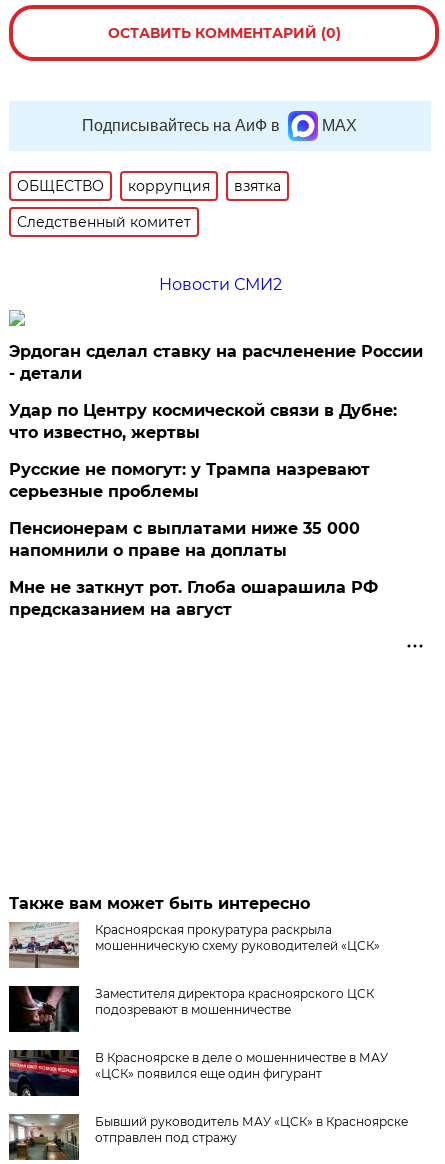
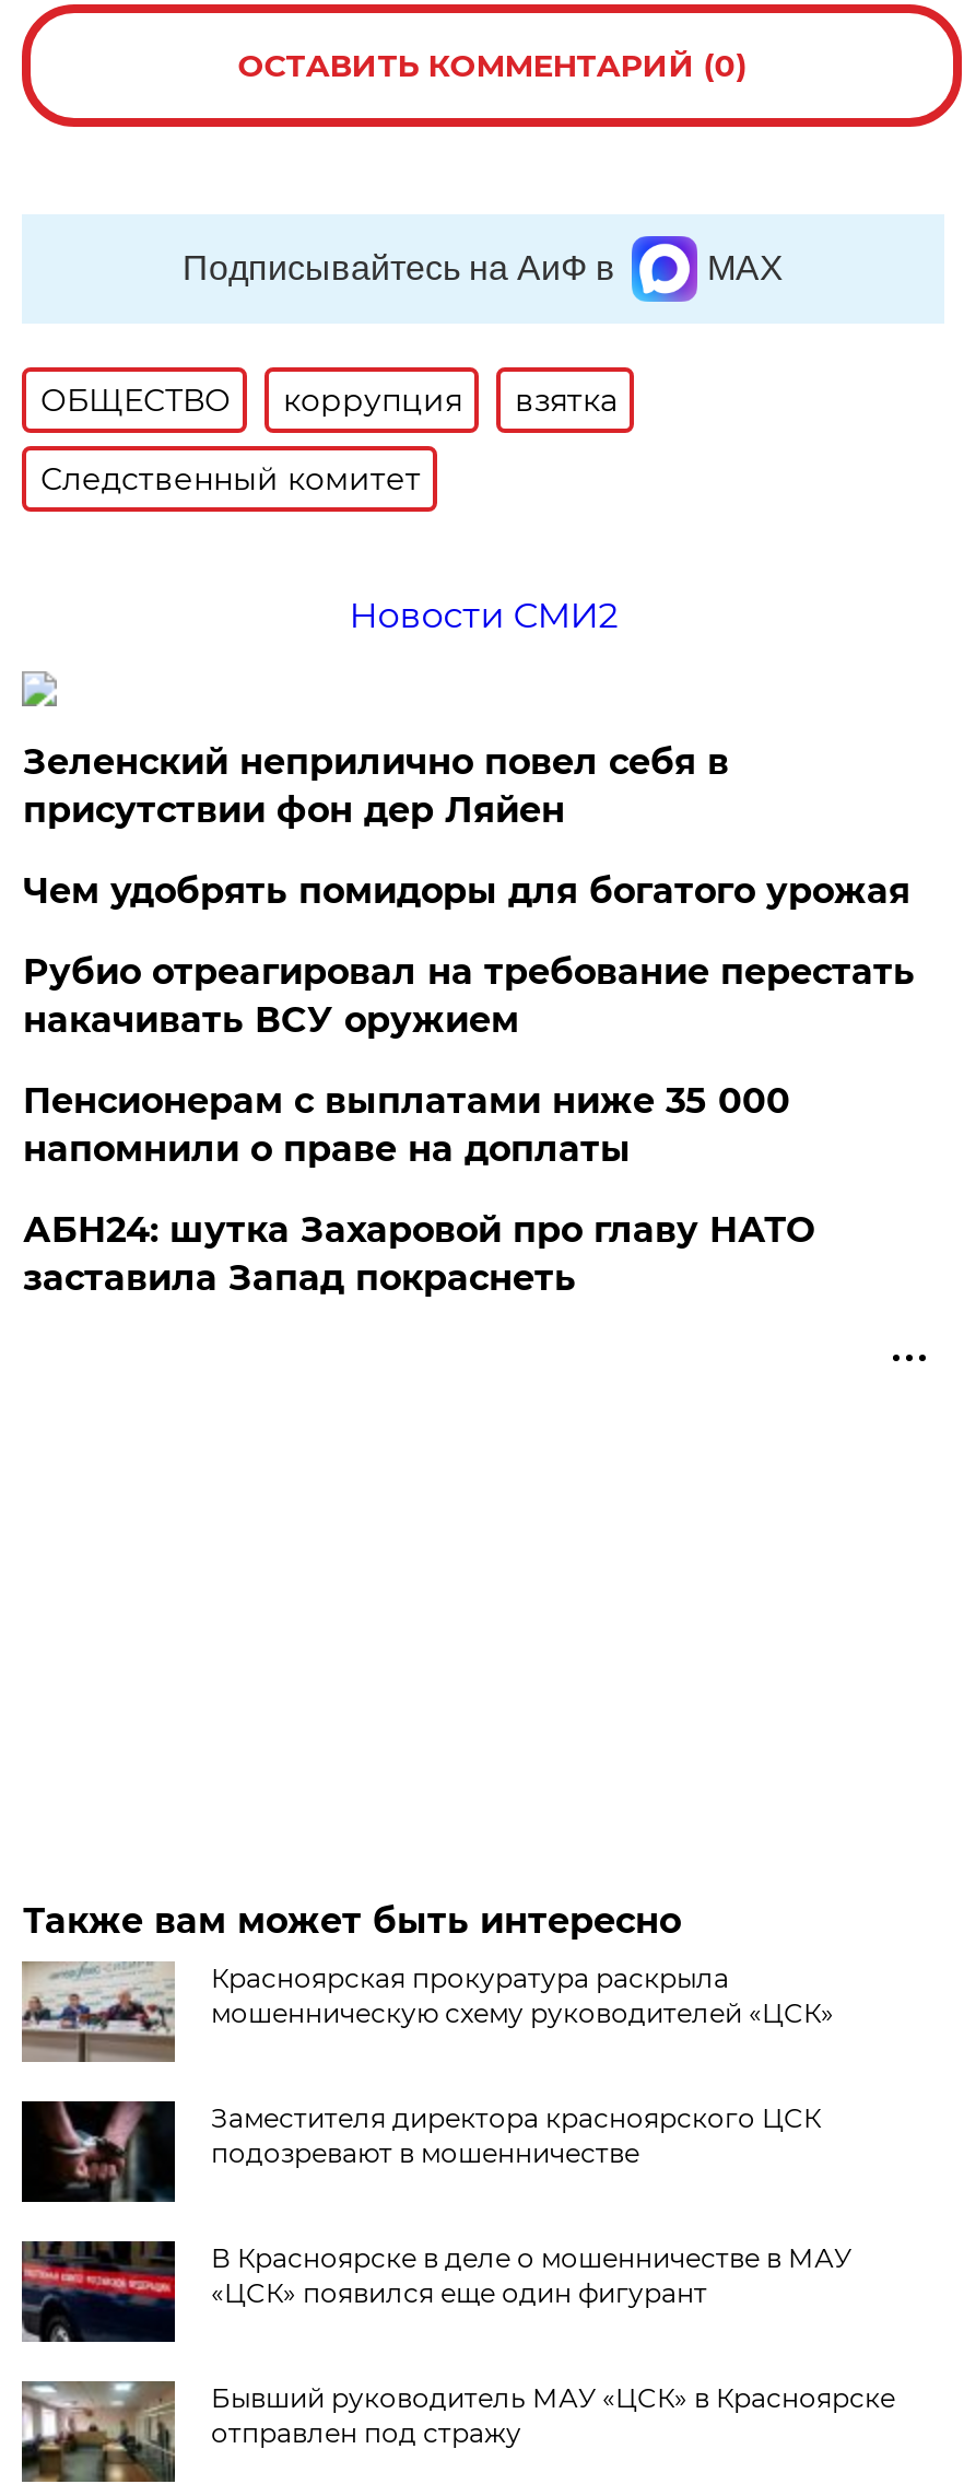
[9,342,423,383] Эрдоган сделал ставку на расчленение России | - детали -> [23,741,729,831] Зеленский неприлично повел cебя в | присутствии фон дер Ляйен
[9,401,397,442] Удар по Центру космической связи в Дубне: | что известно, жертвы -> [23,870,910,912] Чем удобрять помидоры для богатого урожая
[9,460,370,501] Русские не помогут: у Трампа назревают | серьезные проблемы -> [23,951,915,1041] Рубио отреагировал на требование перестать | накачивать ВСУ оружием
[9,578,378,619] Мне не заткнут рот. Глоба ошарашила РФ | предсказанием на август -> [23,1209,814,1299] АБН24: шутка Захаровой про главу НАТО | заставила Запад покраснеть

